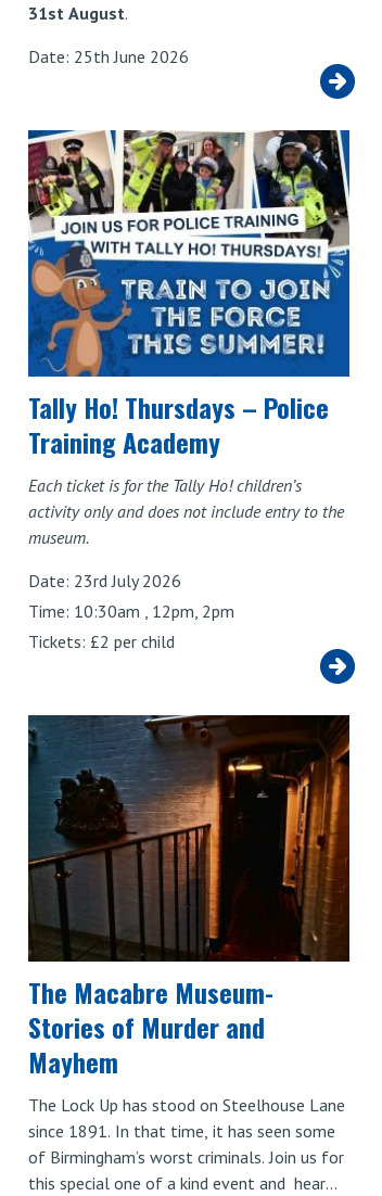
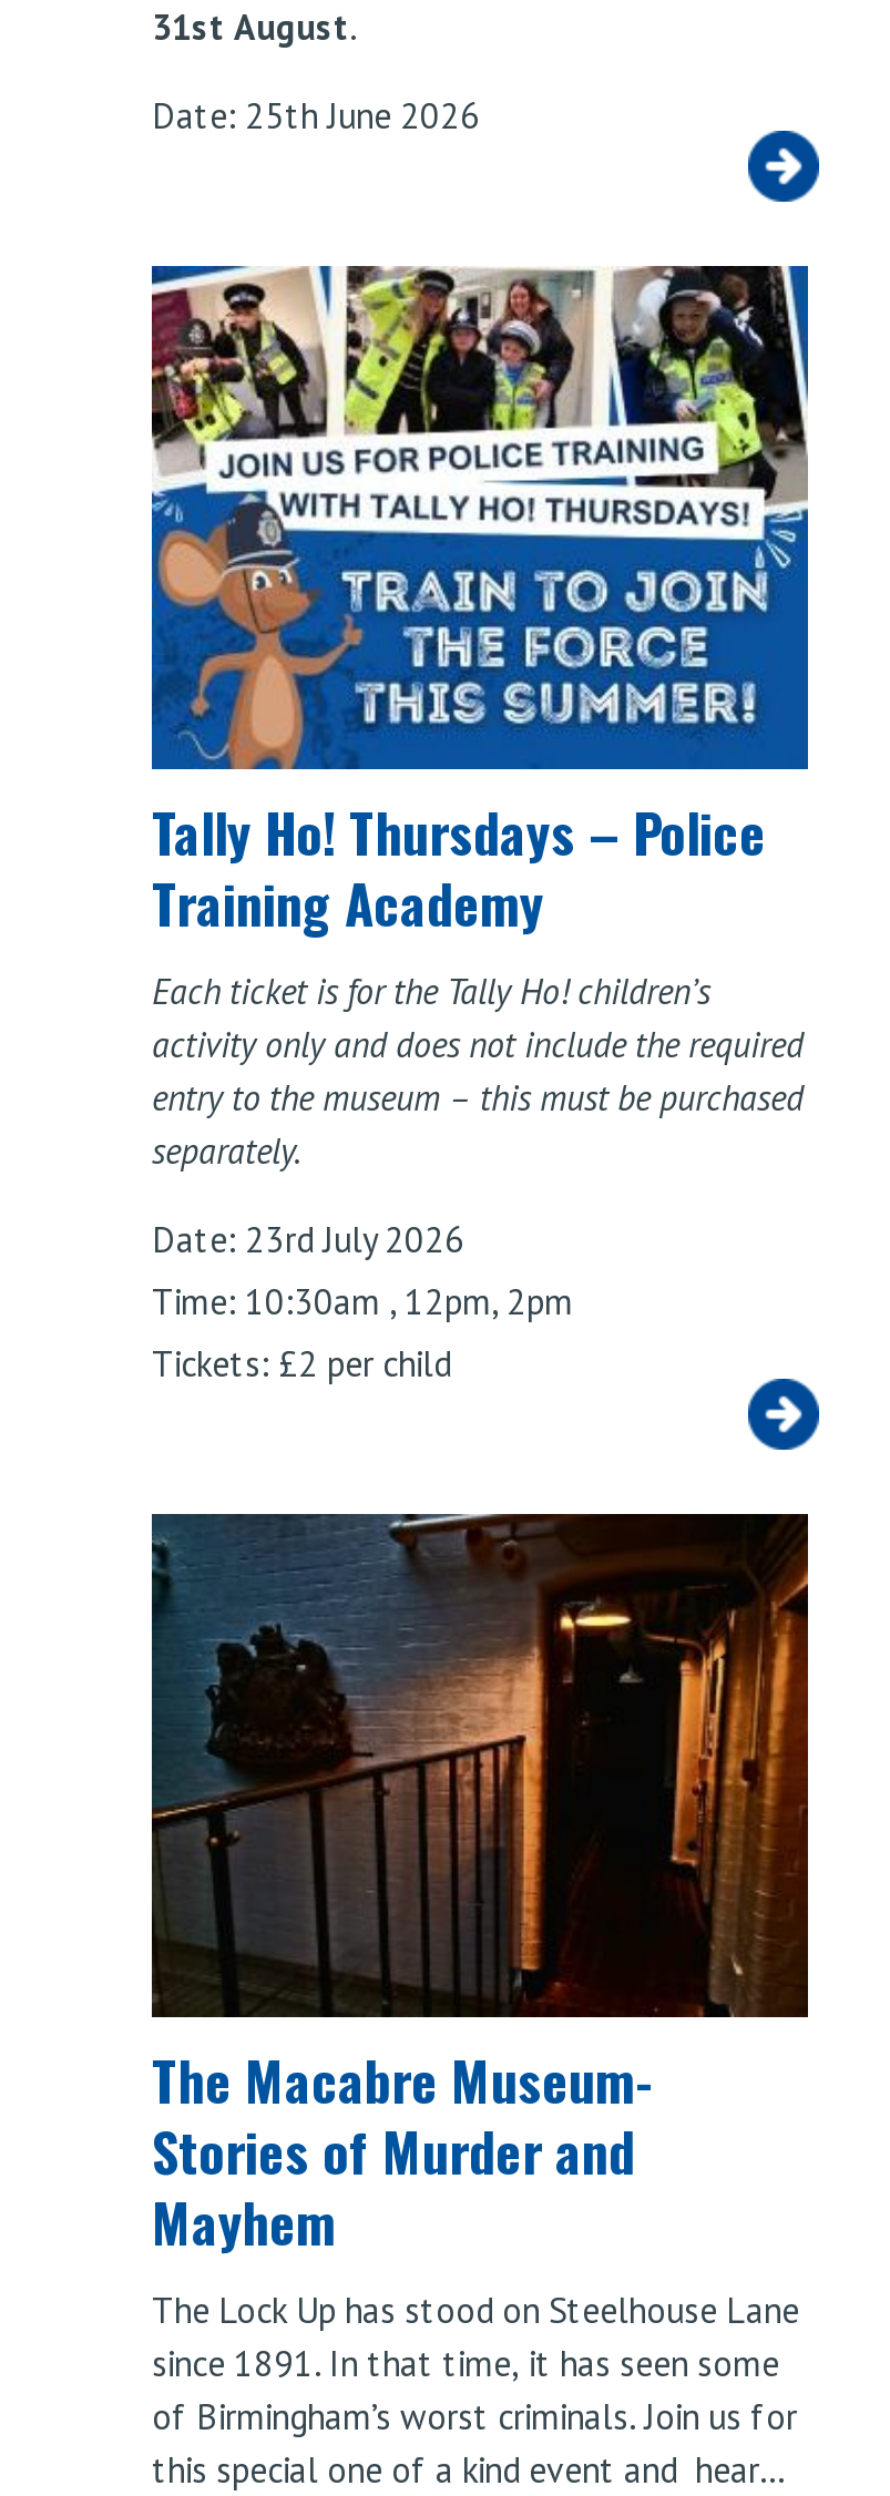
[28,500,344,548] activity only and does not include entry to the | museum. -> [152,1021,804,1172] activity only and does not include the required | entry to the museum – this must be purchased | separately.

